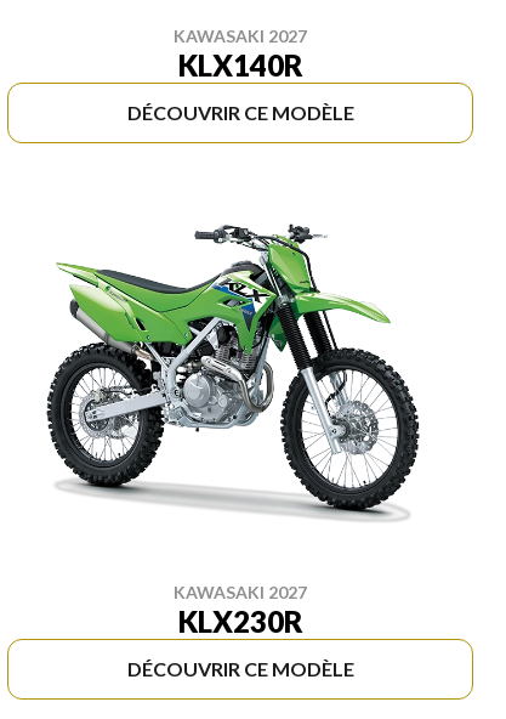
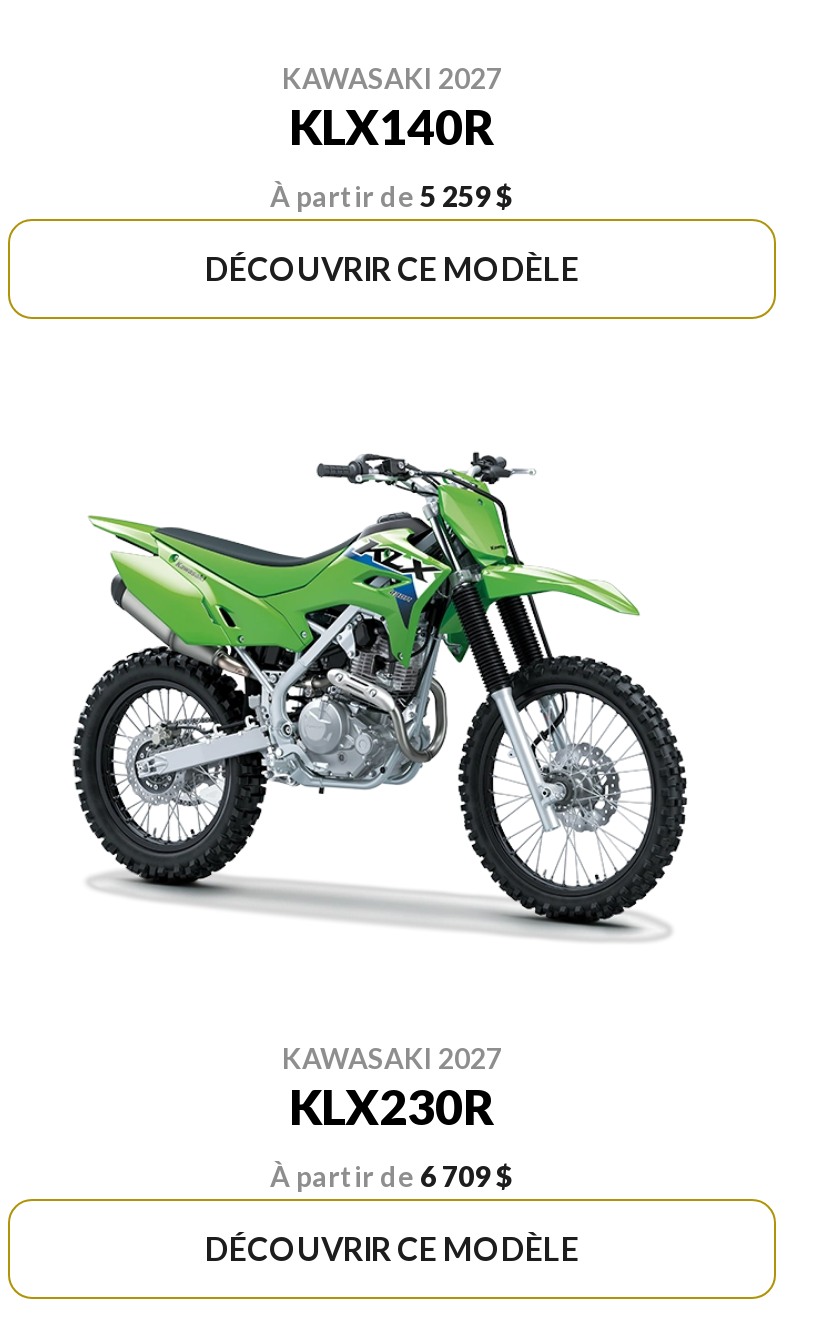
none -> [270,179,514,213] À partir de 5 259 $
none -> [270,1158,514,1192] À partir de 6 709 $

